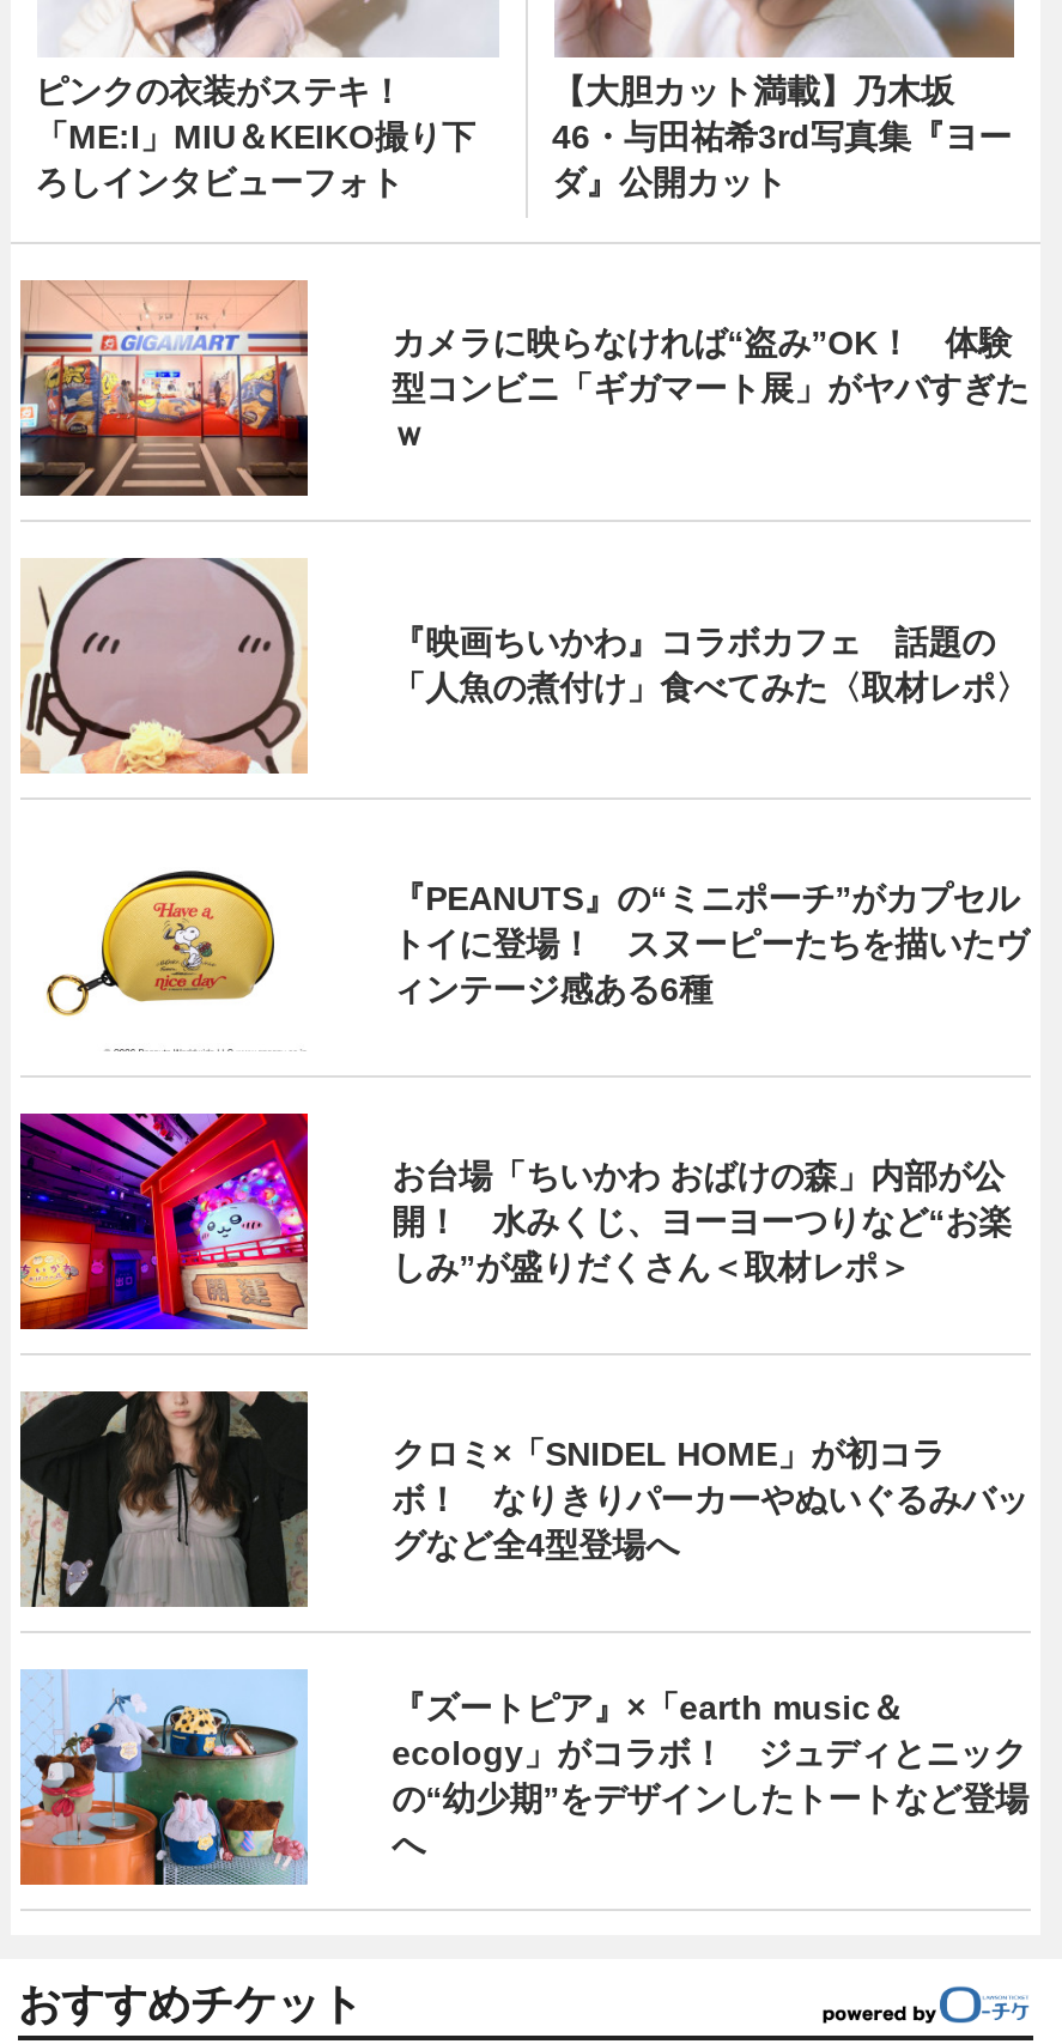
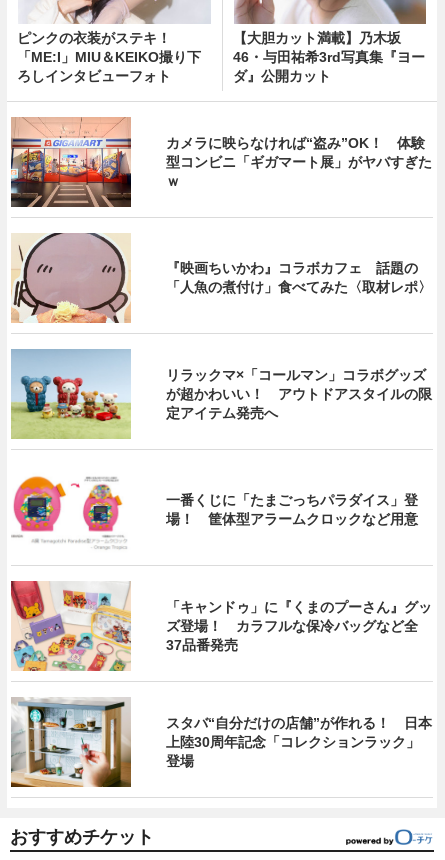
[20,836,1029,1051] [image] | 『PEANUTS』の“ミニポーチ”がカプセル | トイに登場！ スヌーピーたちを描いたヴ | ィンテージ感ある6種 -> [10,348,432,440] [image] | リラックマ×「コールマン」コラボグッズ | が超かわいい！ アウトドアスタイルの限 | 定アイテム発売へ
[18,1111,1012,1332] [image] | お台場「ちいかわ おばけの森」内部が公 | 開！ 水みくじ、ヨーヨーつりなど“お楽 | しみ”が盛りだくさん＜取材レポ＞ -> [11,465,418,555] [image] | 一番くじに「たまごっちパラダイス」登 | 場！ 筐体型アラームクロックなど用意
[18,1389,1029,1609] [image] | クロミ×「SNIDEL HOME」が初コラ | ボ！ なりきりパーカーやぬいぐるみバッ | グなど全4型登場へ -> [10,580,432,672] [image] | 「キャンドゥ」に『くまのプーさん』グッ | ズ登場！ カラフルな保冷バッグなど全 | 37品番発売
[18,1669,1029,1887] [image] | 『ズートピア』×「earth music＆ | ecology」がコラボ！ ジュディとニック | の“幼少期”をデザインしたトートなど登場 | へ -> [10,697,432,788] [image] | スタバ“自分だけの店舗”が作れる！ 日本 | 上陸30周年記念「コレクションラック」 | 登場

